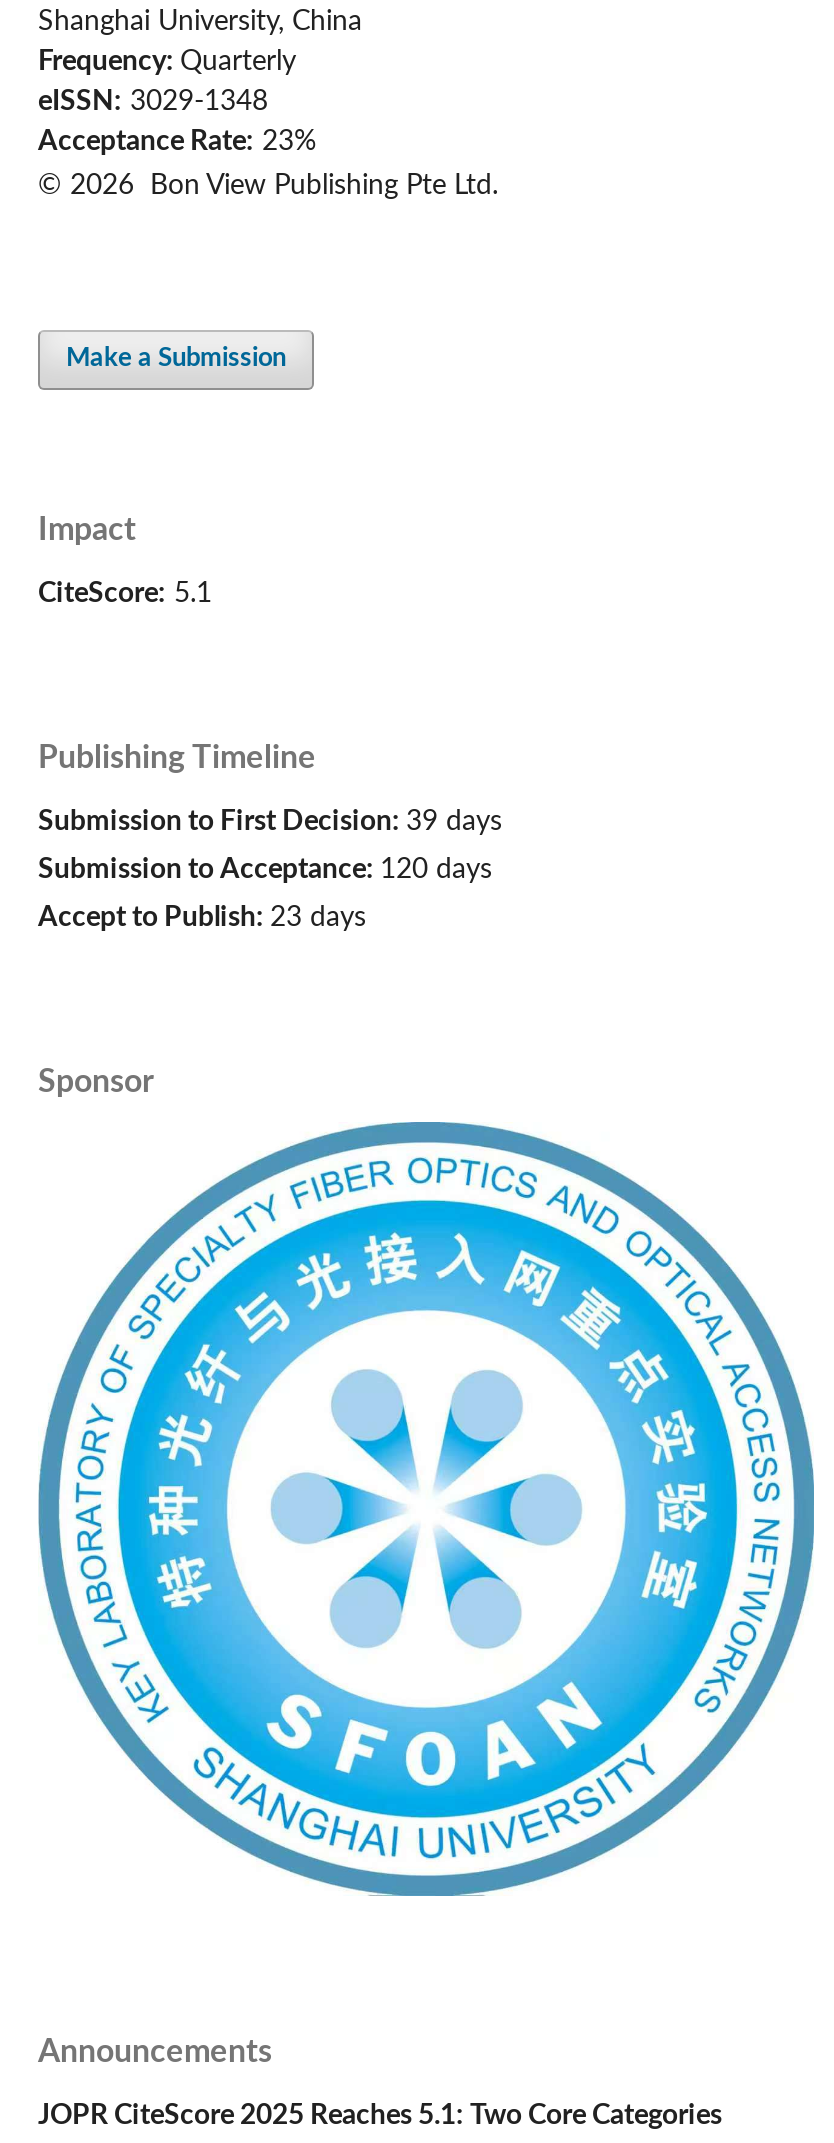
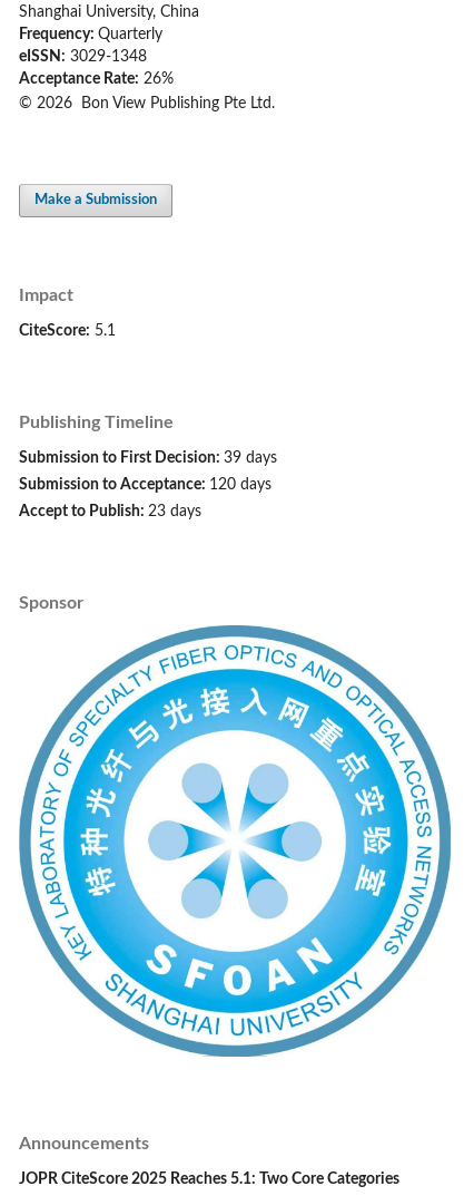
[38,127,316,155] Acceptance Rate: 23% -> [19,71,174,87] Acceptance Rate: 26%

